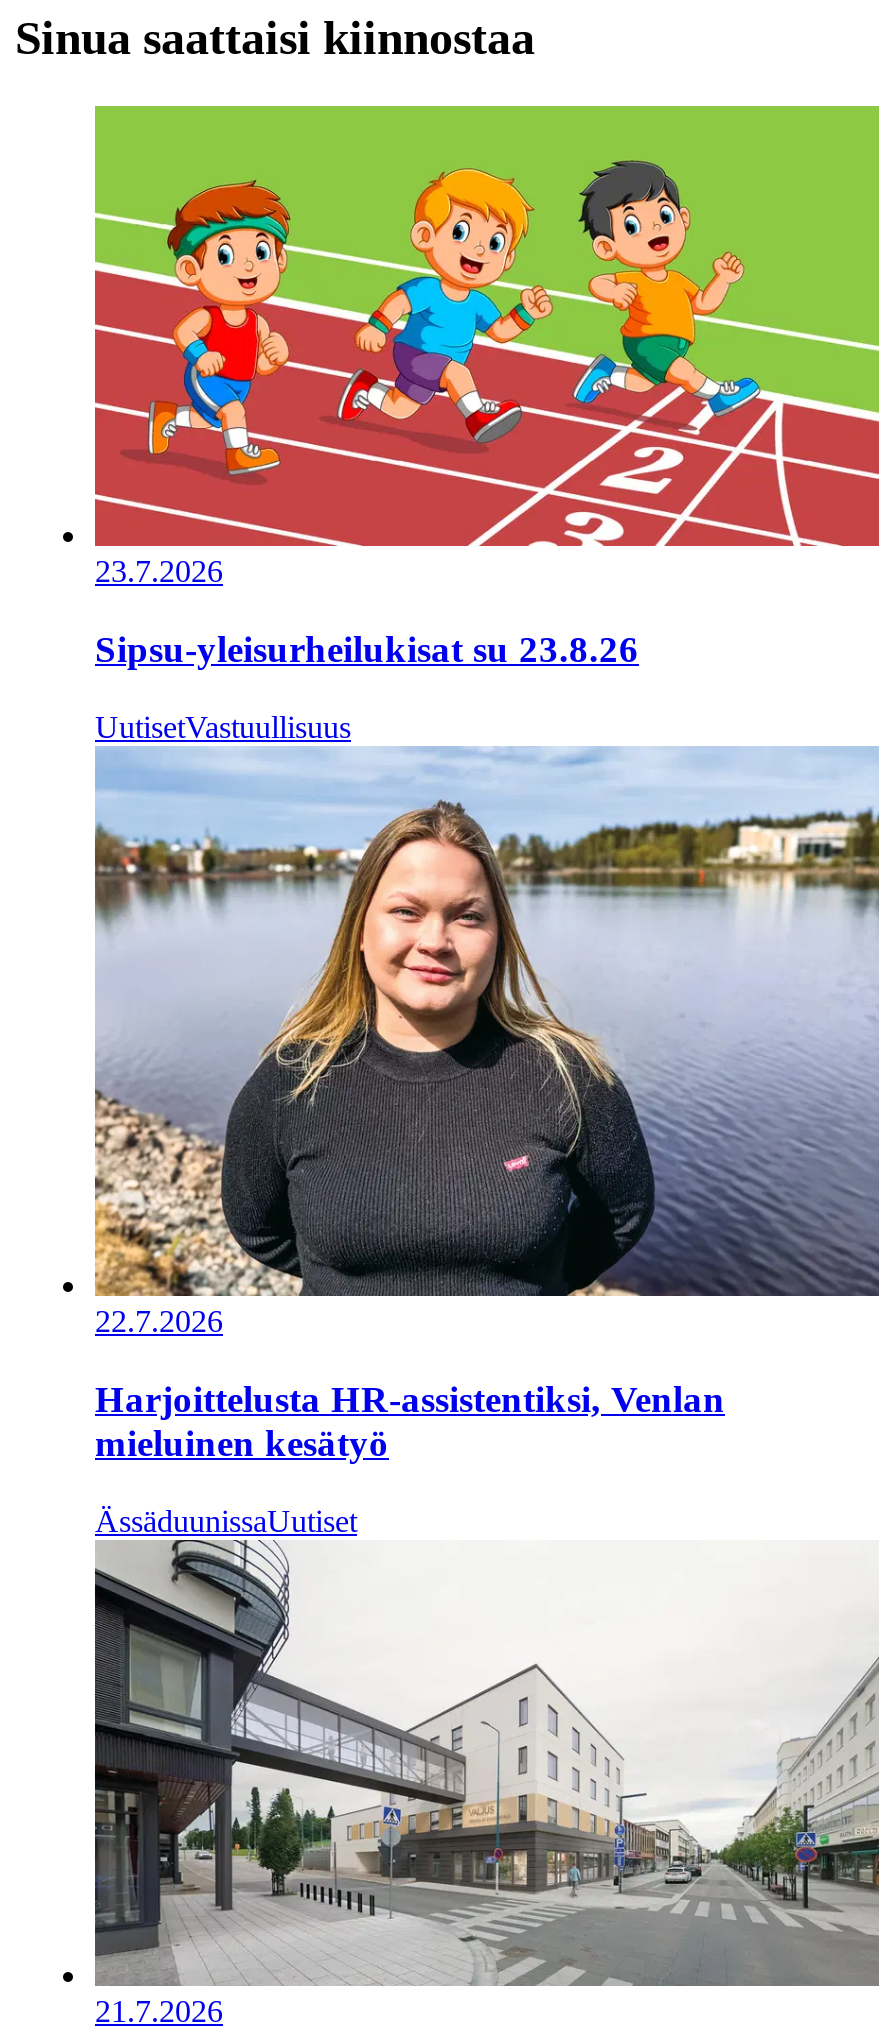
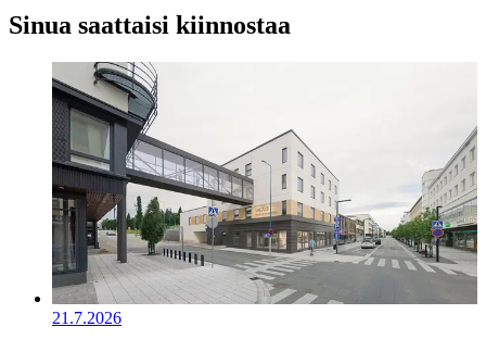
[93,104,881,743] [image] | 23.7.2026 | Sipsu-yleisurheilukisat su 23.8.26 | UutisetVastuullisuus -> none
[93,746,881,1537] [image] | 22.7.2026 | Harjoittelusta HR-assistentiksi, Venlan | mieluinen kesätyö | ÄssäduunissaUutiset -> none

